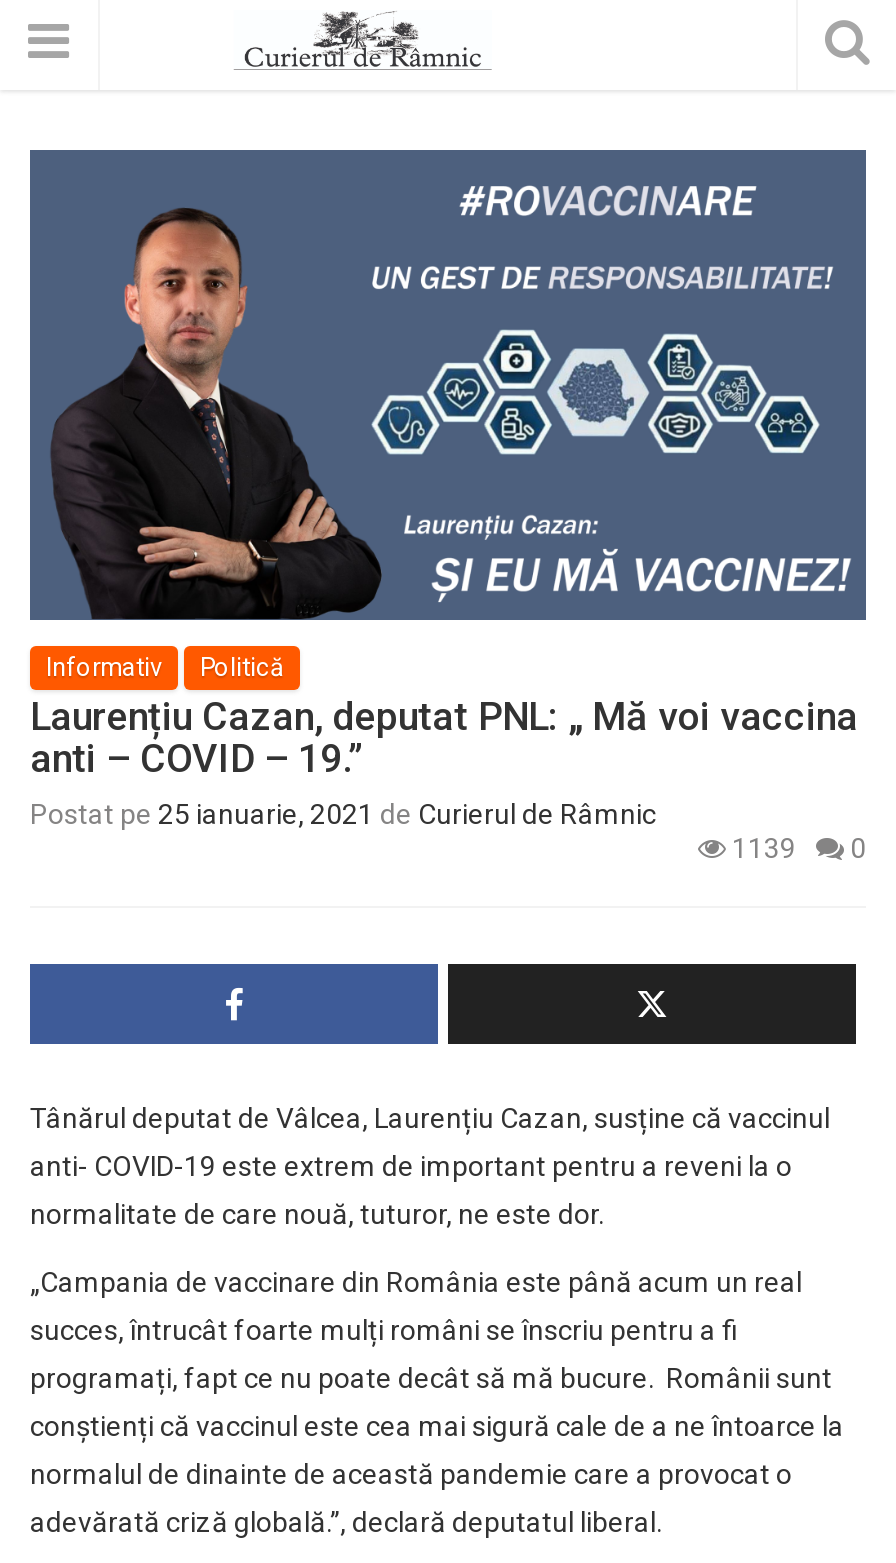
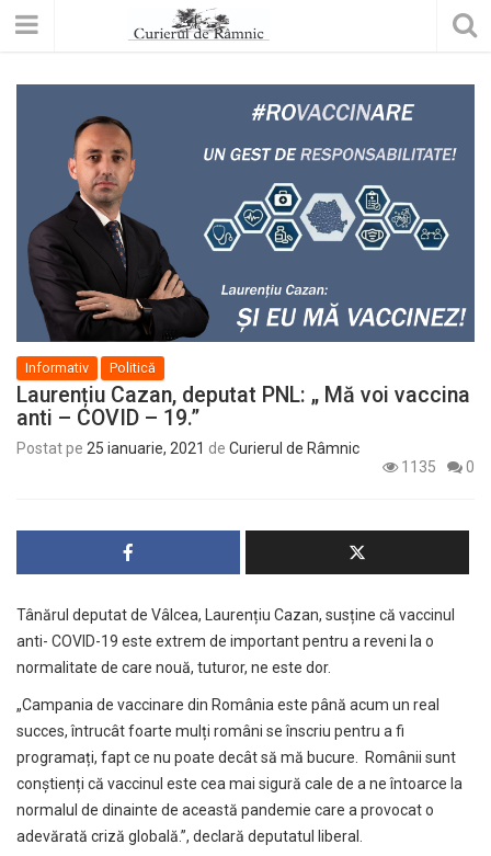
[726,832,866,864] 1139 0 -> [398,458,475,476] 1135 0

